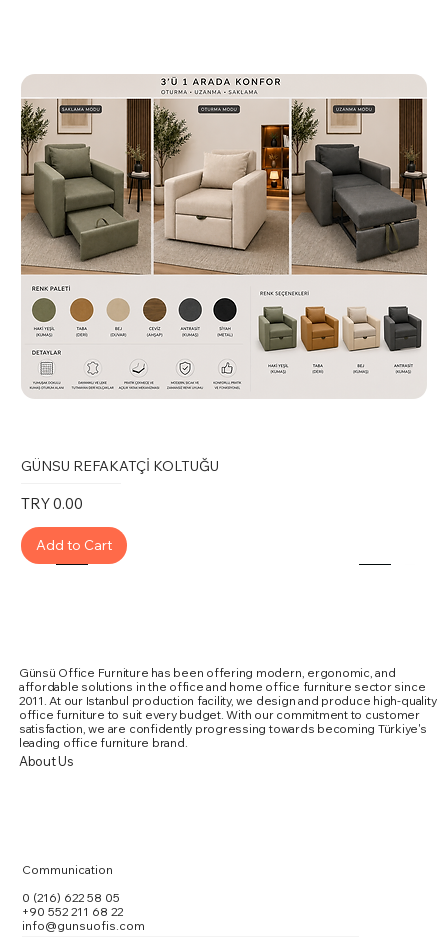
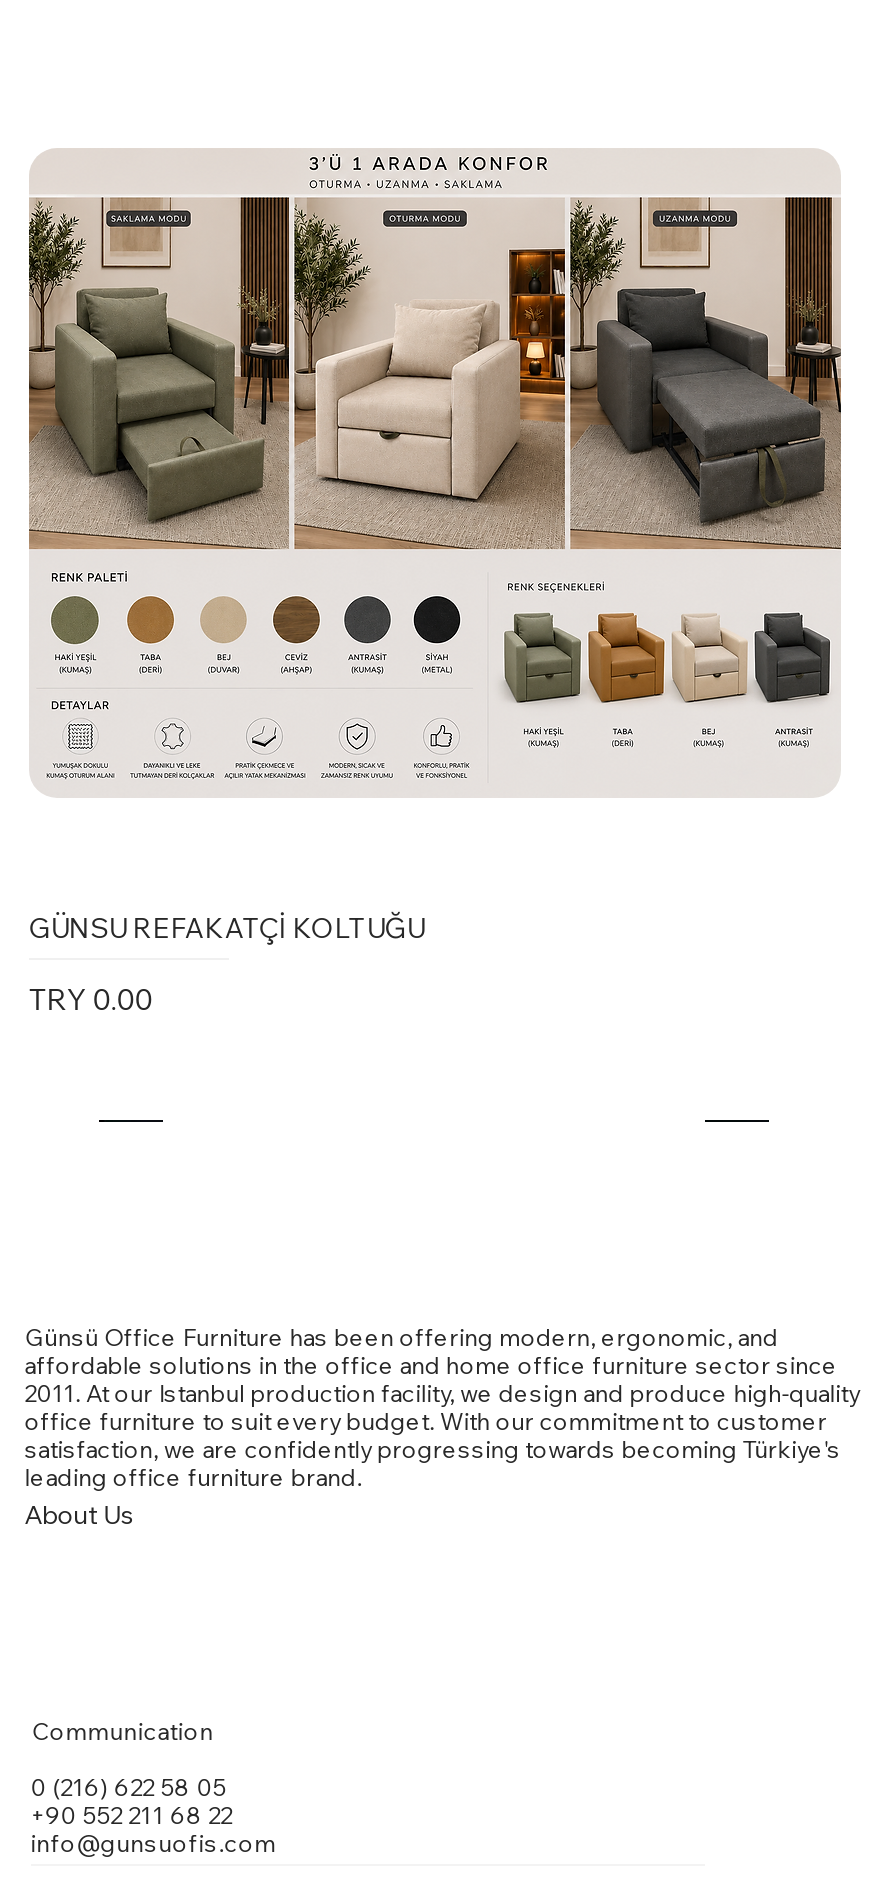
[36,536,112,554] Add to Cart -> none

